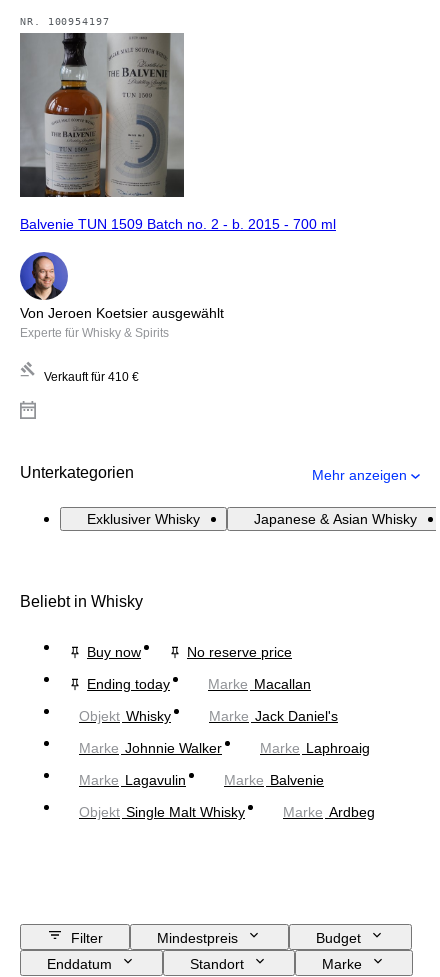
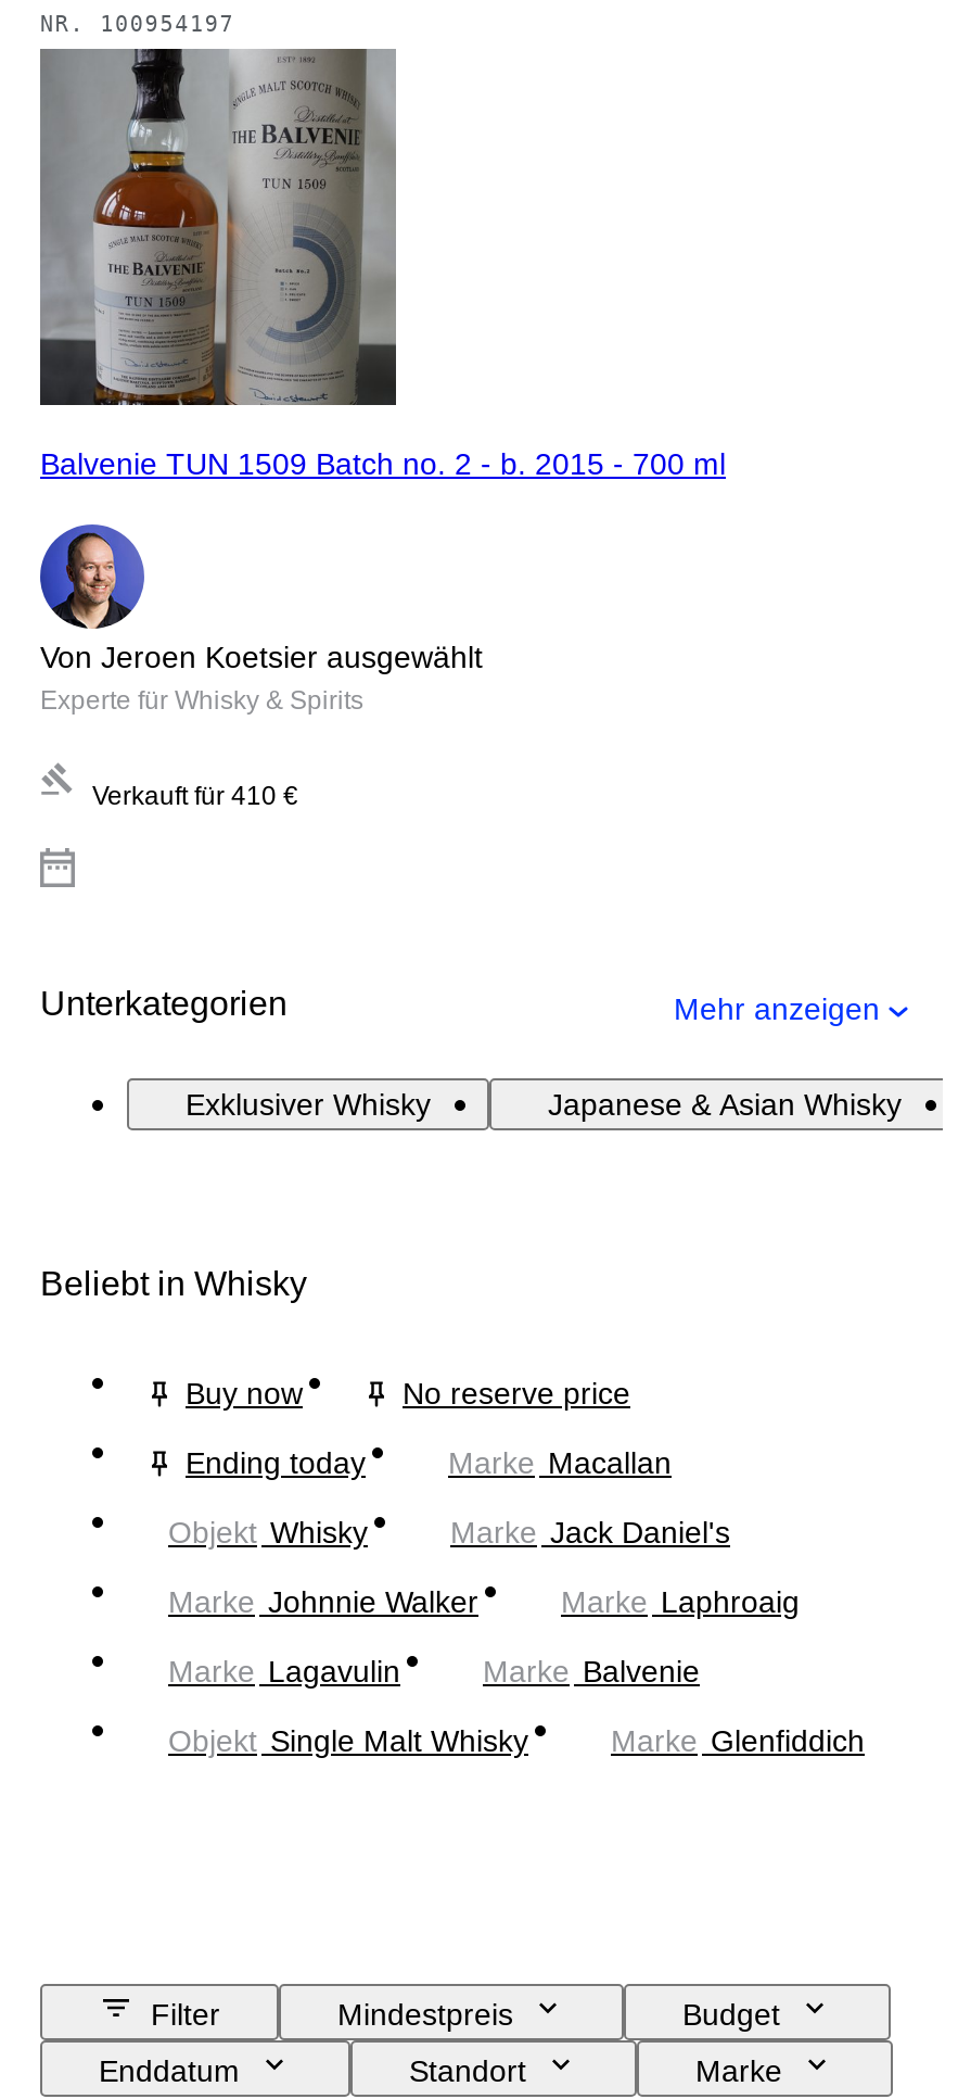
[283,804,375,820] Marke Ardbeg -> [611,1723,865,1758] Marke Glenfiddich

